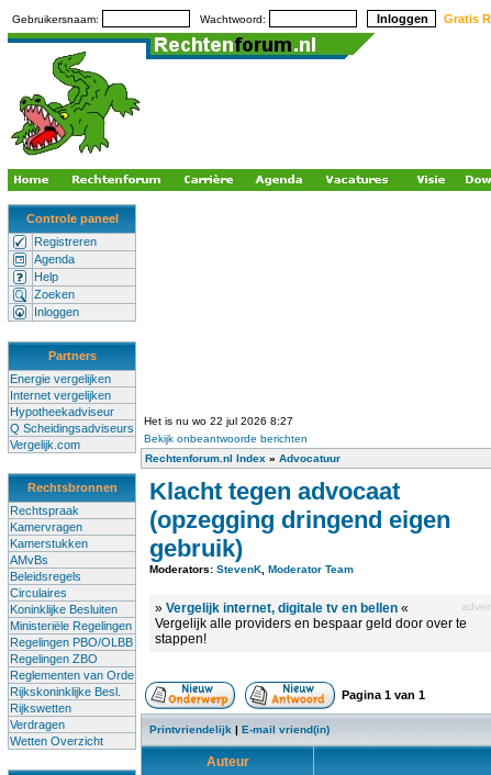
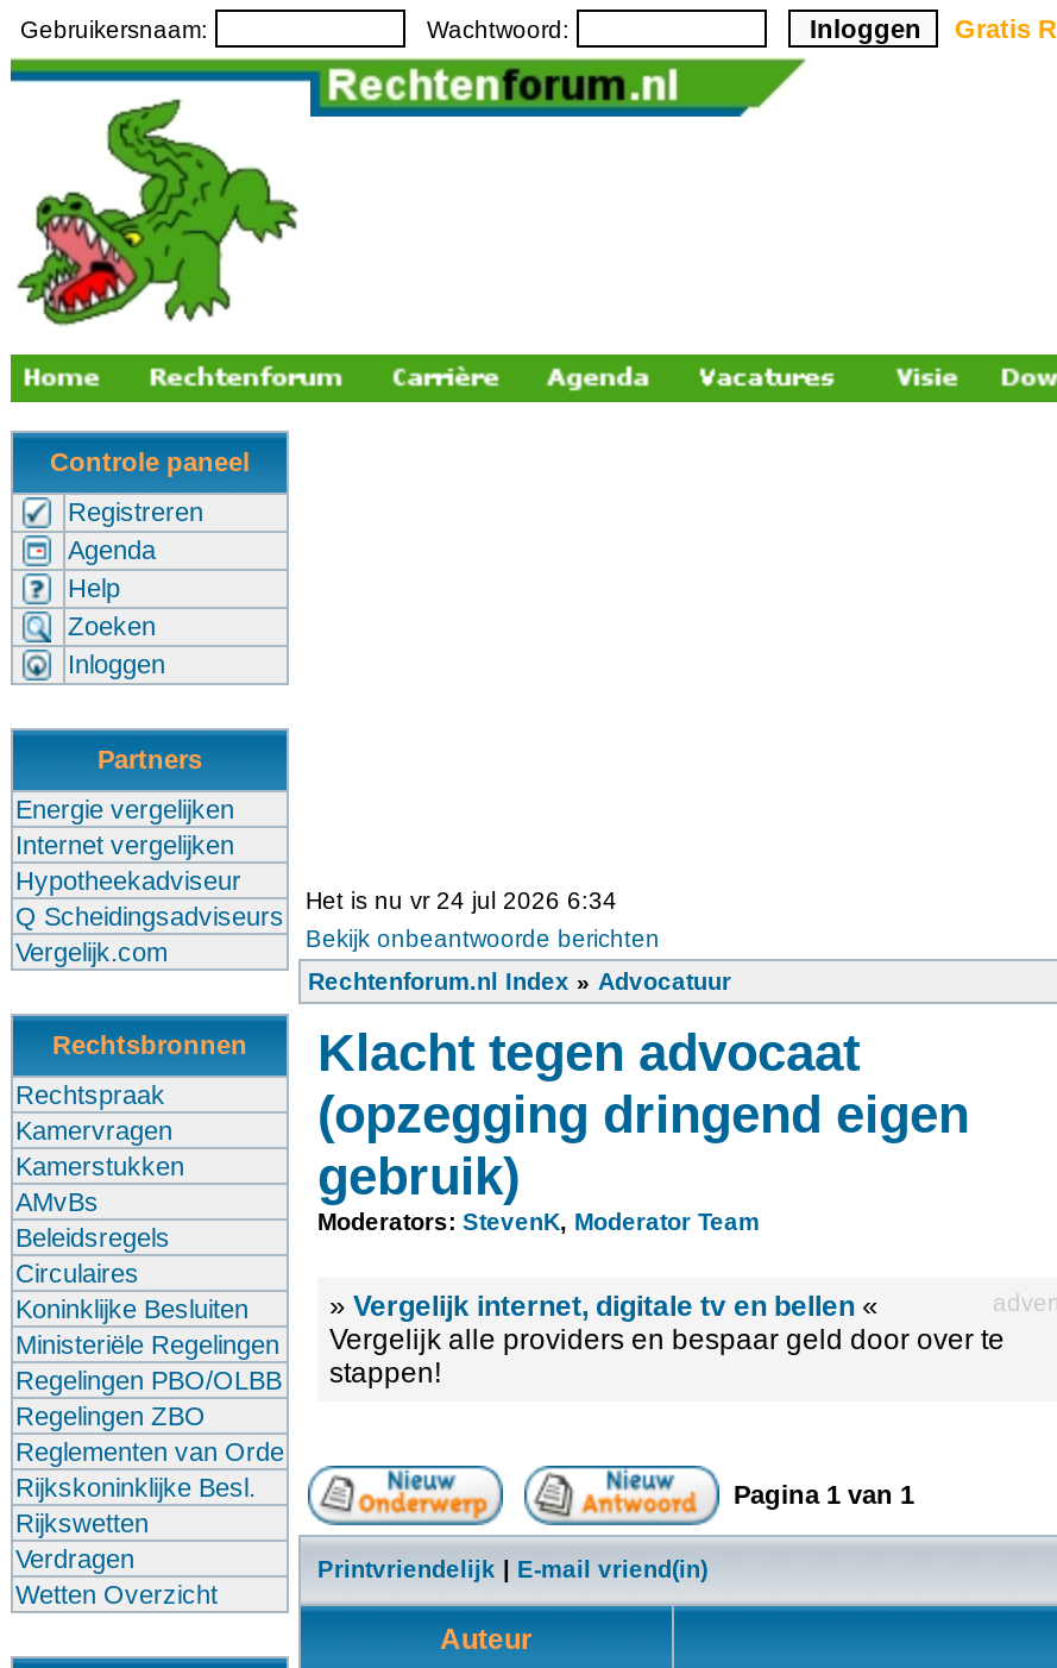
[144,415,293,427] Het is nu wo 22 jul 2026 8:27 -> [306,888,617,914] Het is nu vr 24 jul 2026 6:34

